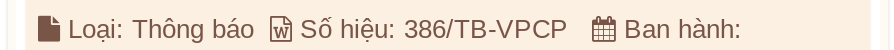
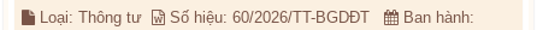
[60,14,576,44] Loại: Thông báo | Số hiệu: 386/TB-VPCP -> [35,8,374,26] Loại: Thông tư | Số hiệu: 60/2026/TT-BGDĐT

